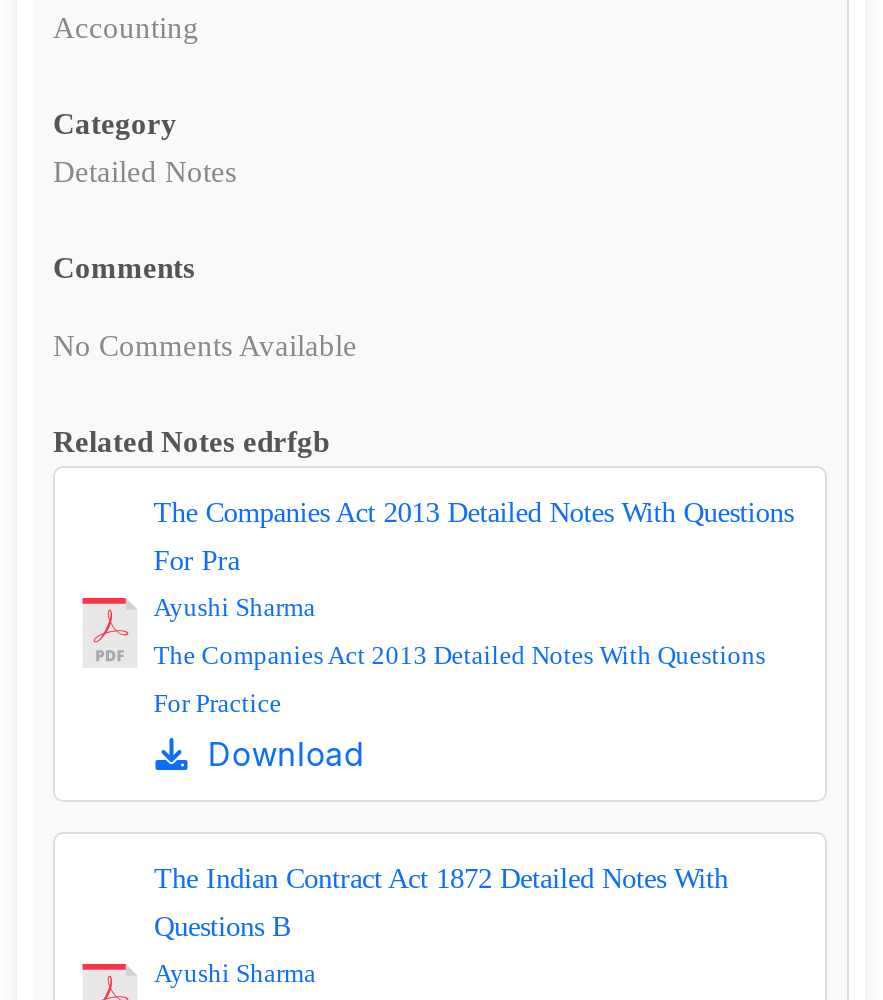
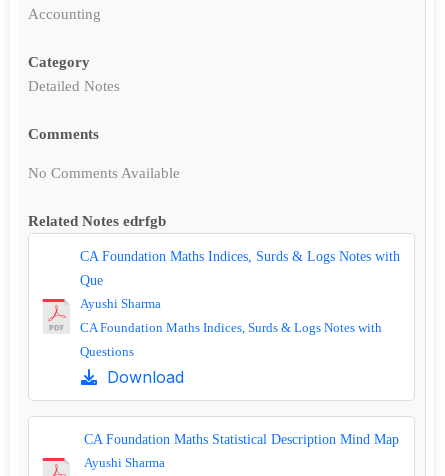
[154,495,794,527] The Companies Act 2013 Detailed Notes With Questions -> [80,247,400,263] CA Foundation Maths Indices, Surds & Logs Notes with
[154,543,240,575] For Pra -> [80,271,103,287] Que
[154,639,766,669] The Companies Act 2013 Detailed Notes With Questions -> [80,319,382,334] CA Foundation Maths Indices, Surds & Logs Notes with
[154,687,282,717] For Practice -> [80,343,134,358] Questions
[154,861,728,941] The Indian Contract Act 1872 Detailed Notes With | Questions B -> [84,430,399,446] CA Foundation Maths Statistical Description Mind Map

